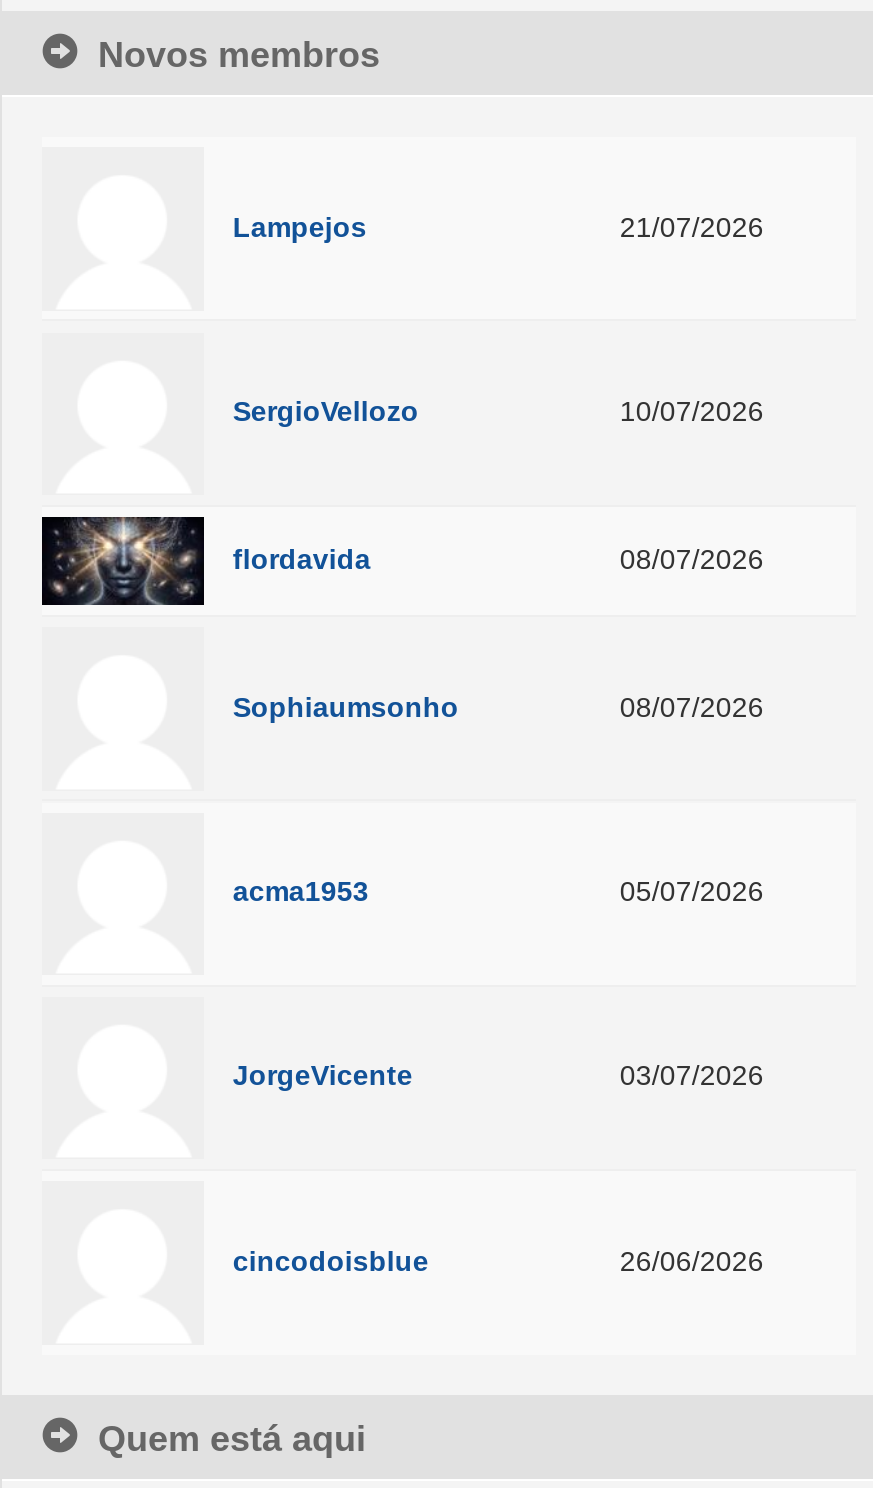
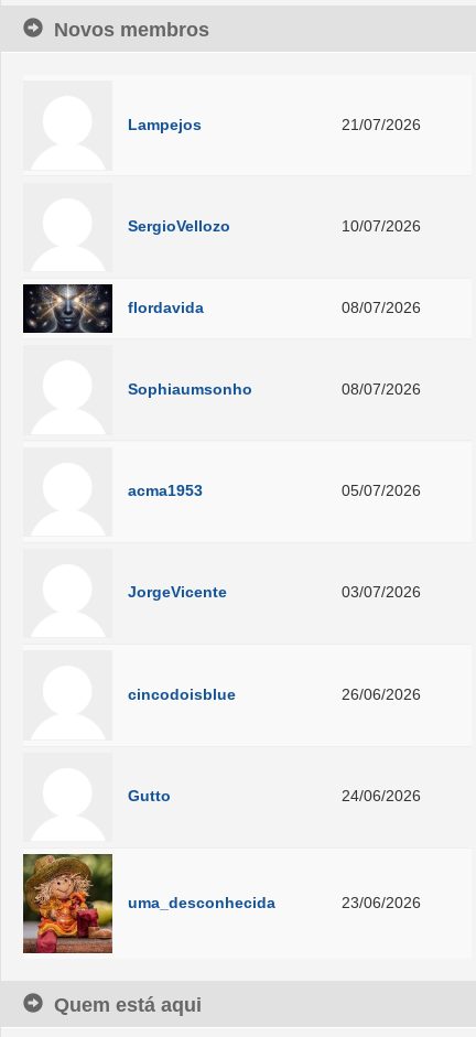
none -> [22,853,421,954] [image] | uma_desconhecida | 23/06/2026
none -> [128,787,421,805] Gutto | 24/06/2026

